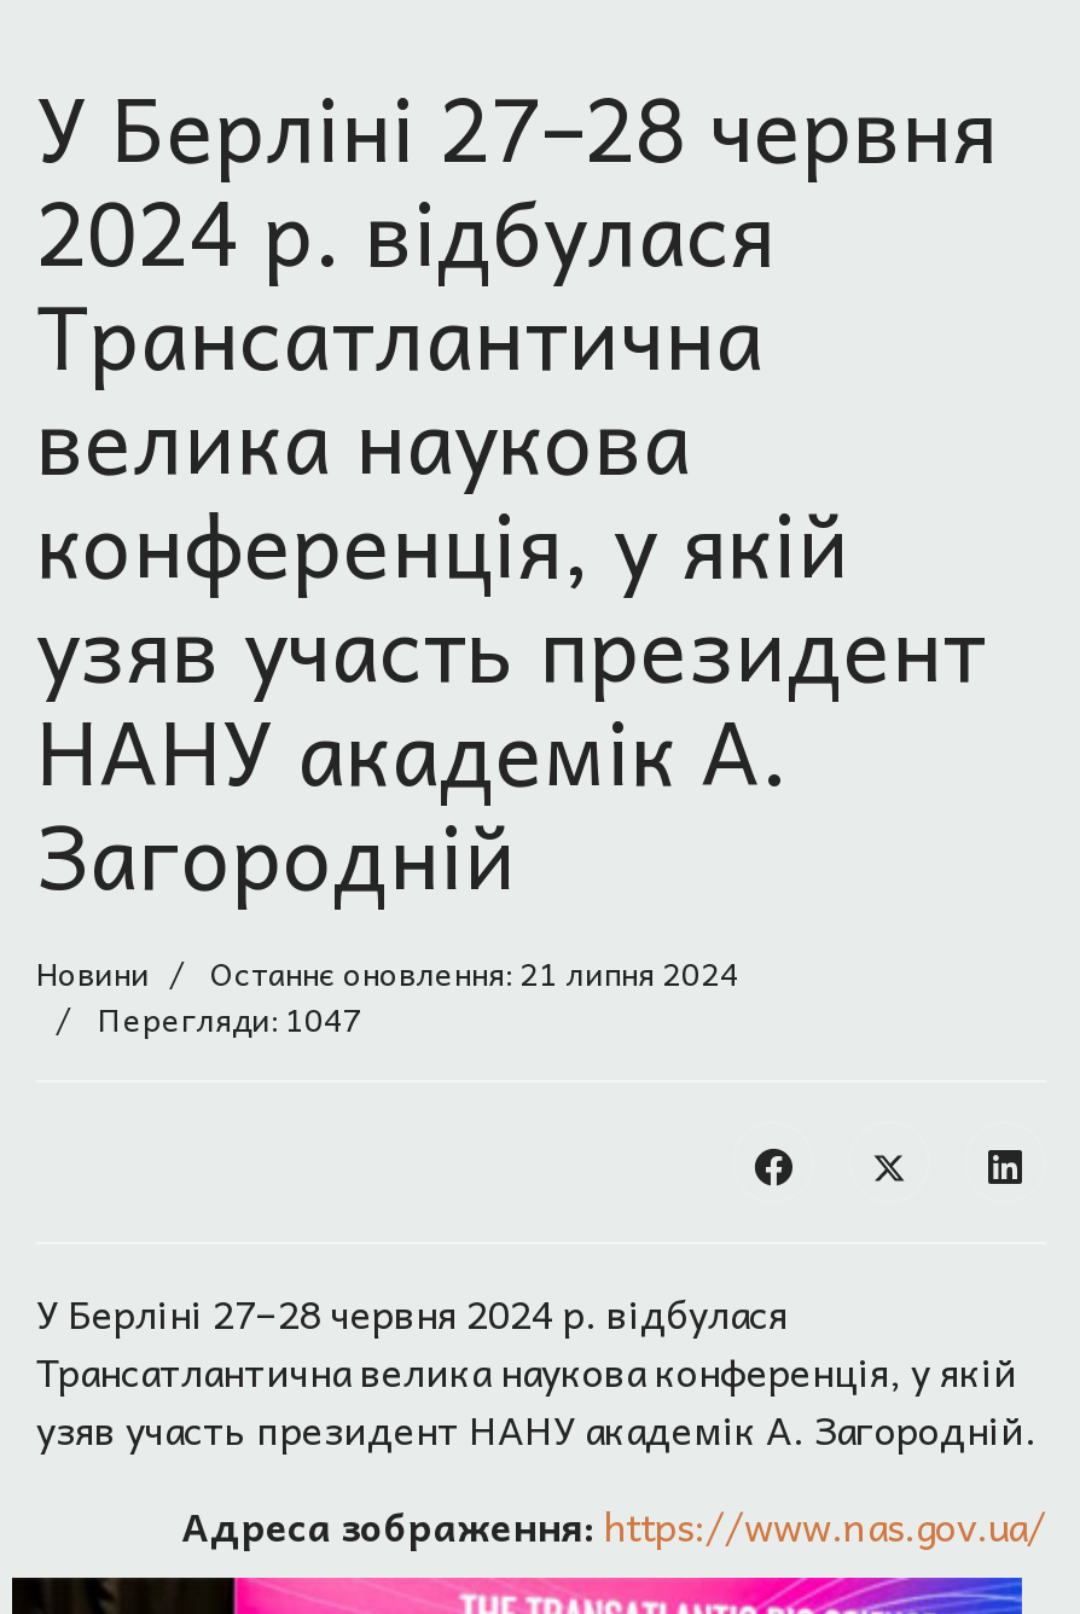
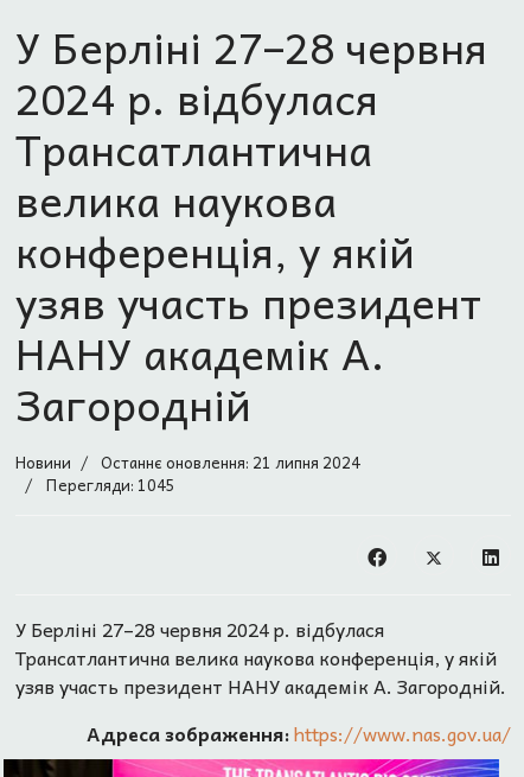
[97,993,362,1044] Перегляди: 1047 -> [45,472,175,497] Перегляди: 1045

